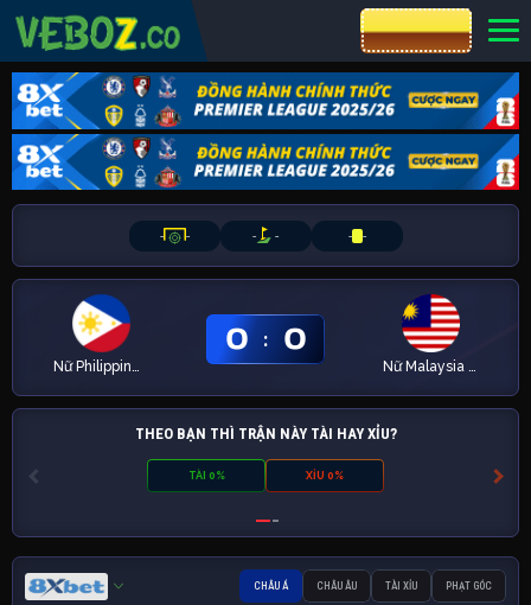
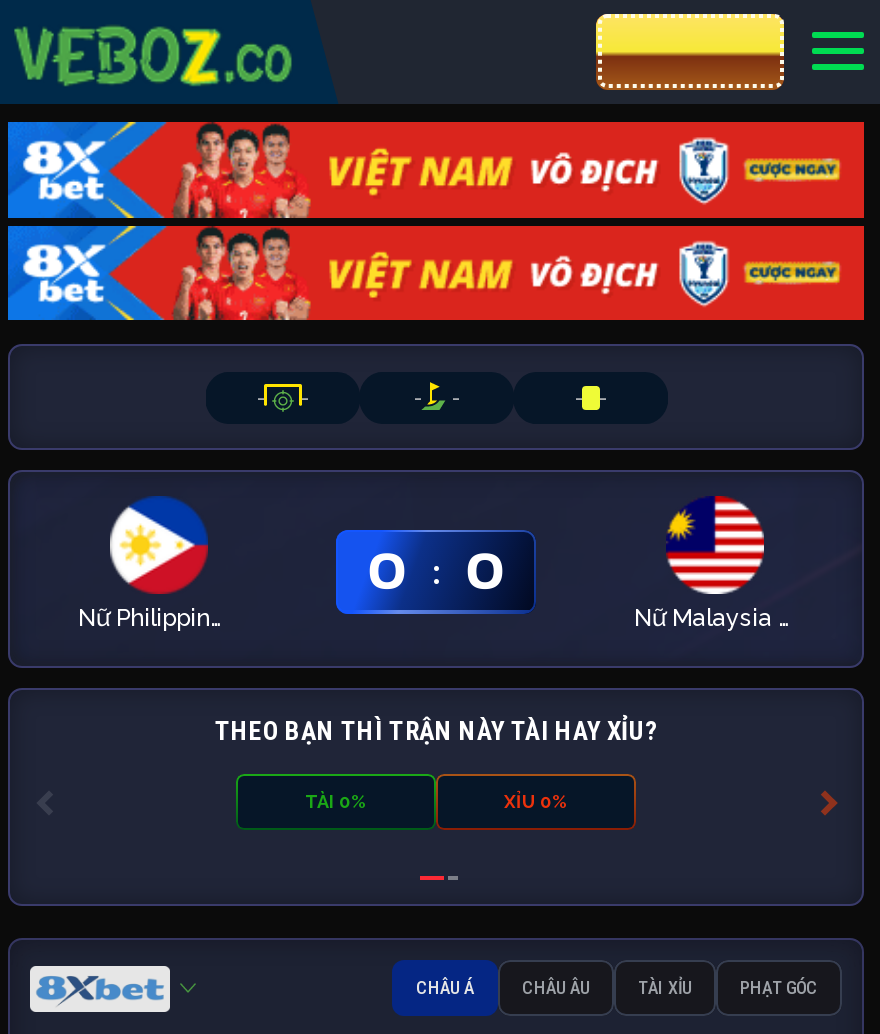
[17,71,520,191] [image] -> [18,120,866,322] [image]

